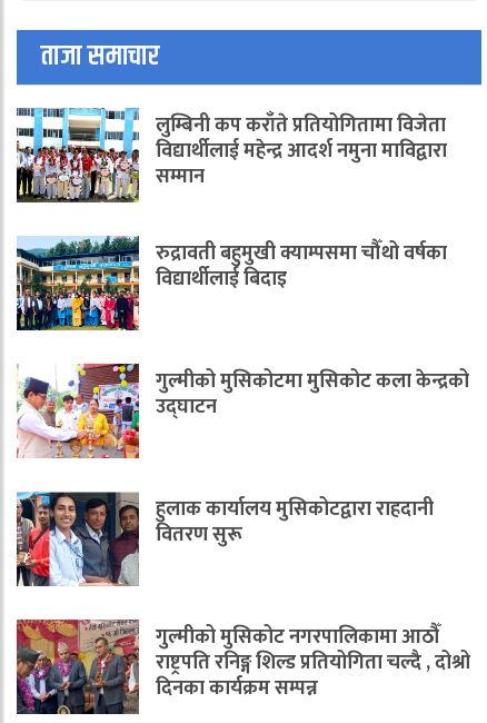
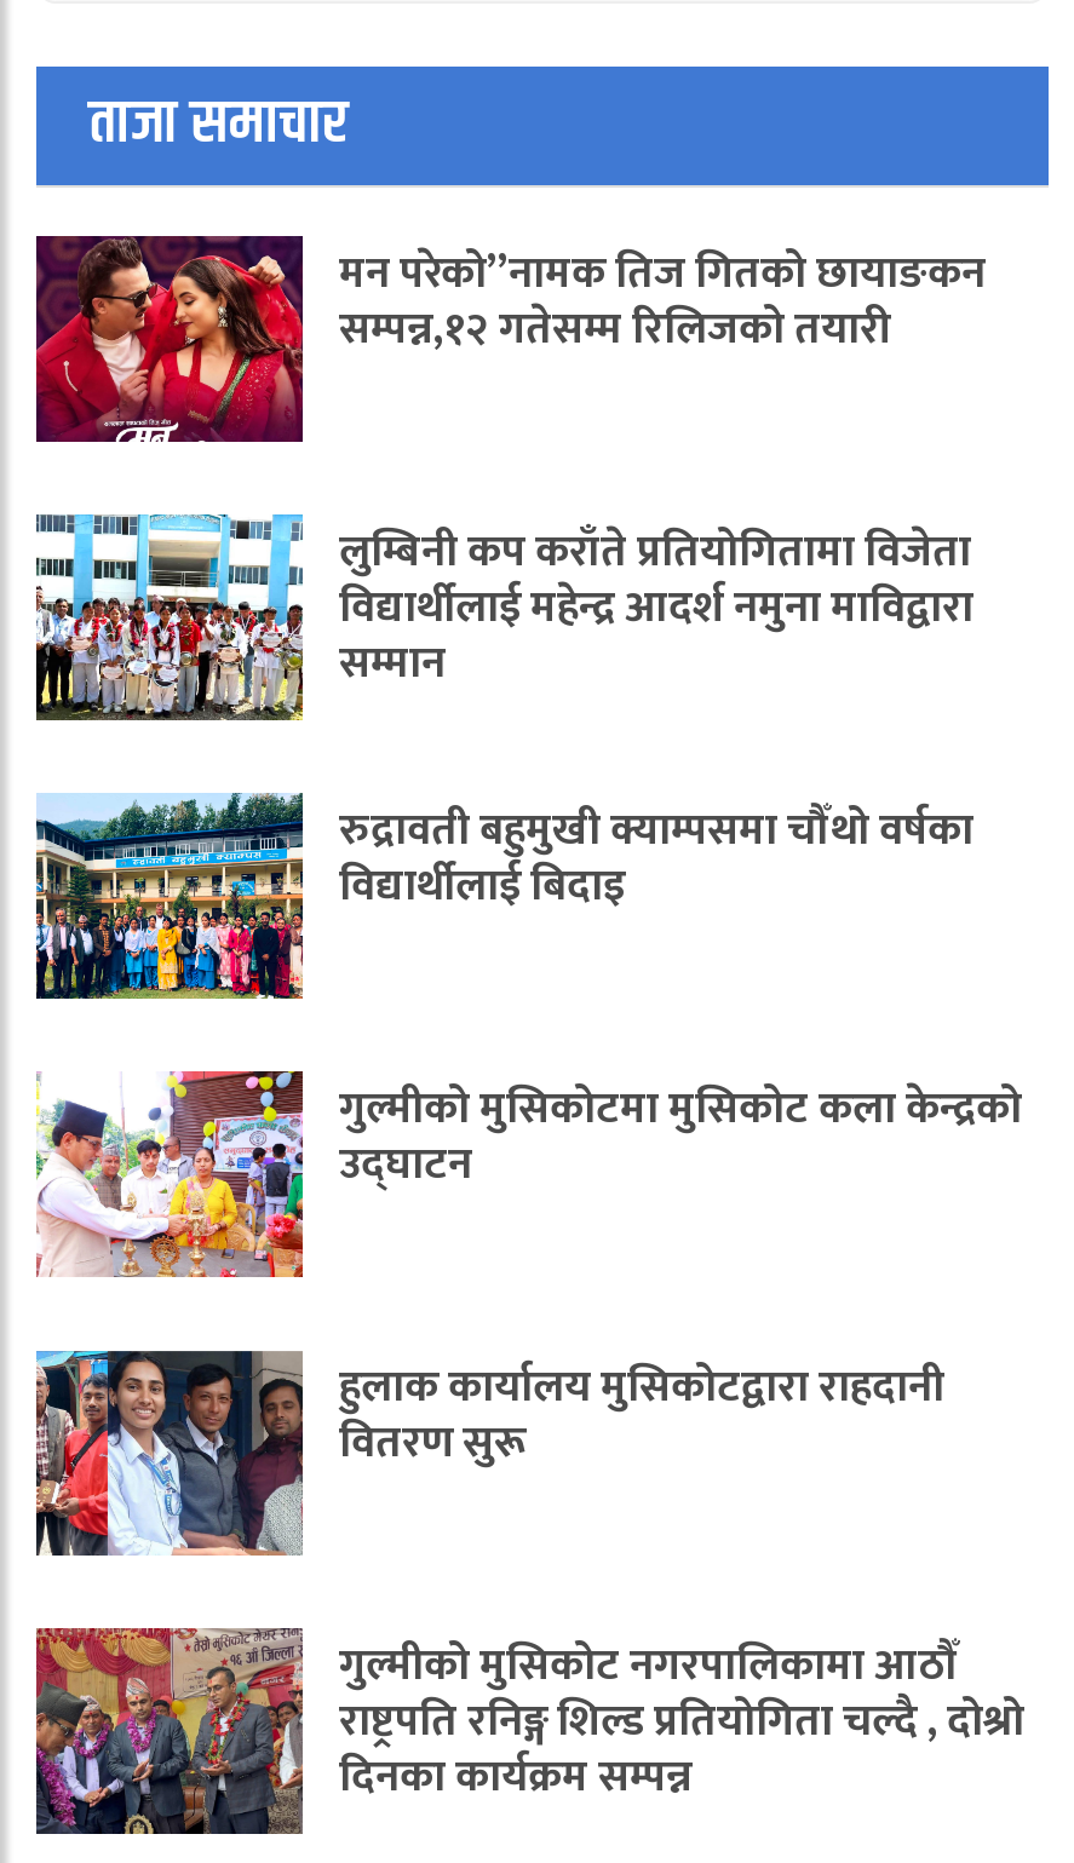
none -> [34,232,986,445] [image] | मन परेको”नामक तिज गितको छायाङकन | सम्पन्न,१२ गतेसम्म रिलिजको तयारी

